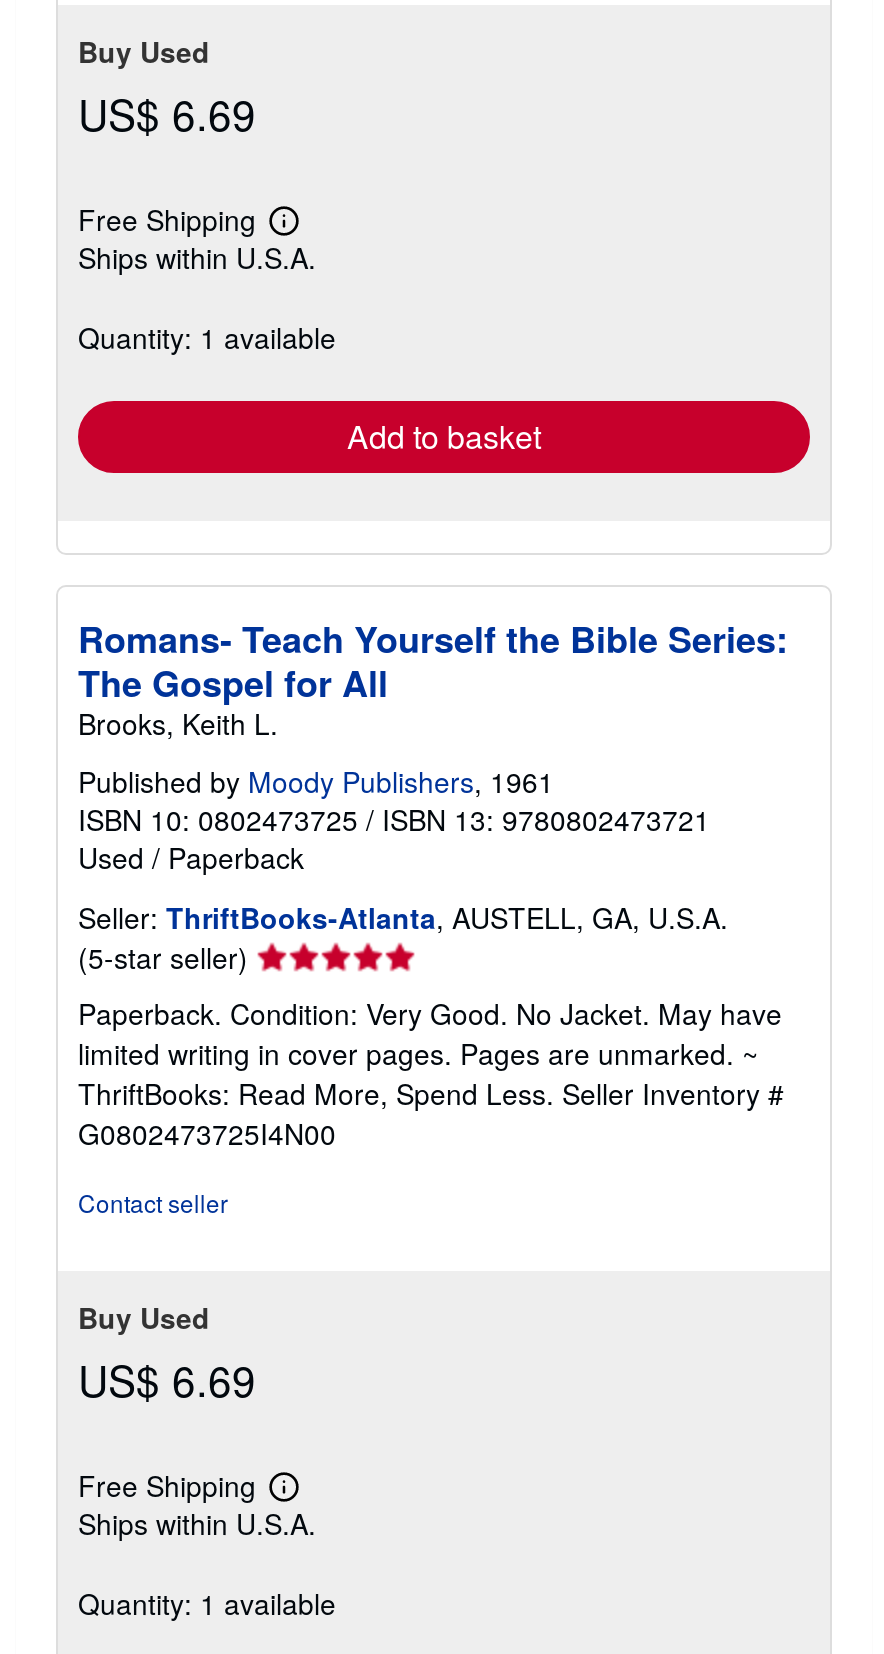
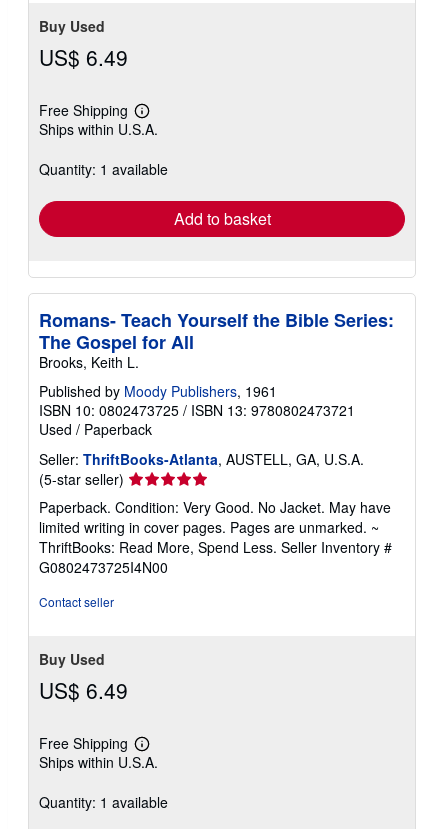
[78,83,256,143] US$ 6.69 -> [39,42,128,72] US$ 6.49
[78,1349,256,1409] US$ 6.69 -> [39,675,128,705] US$ 6.49

